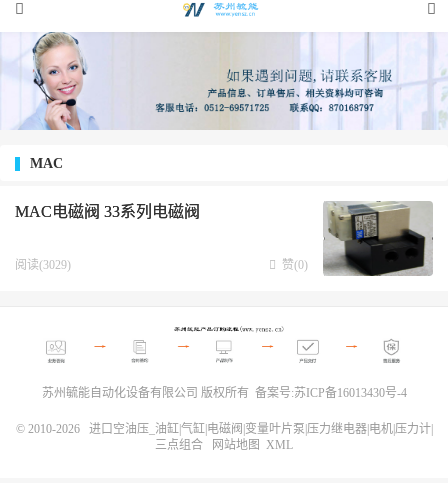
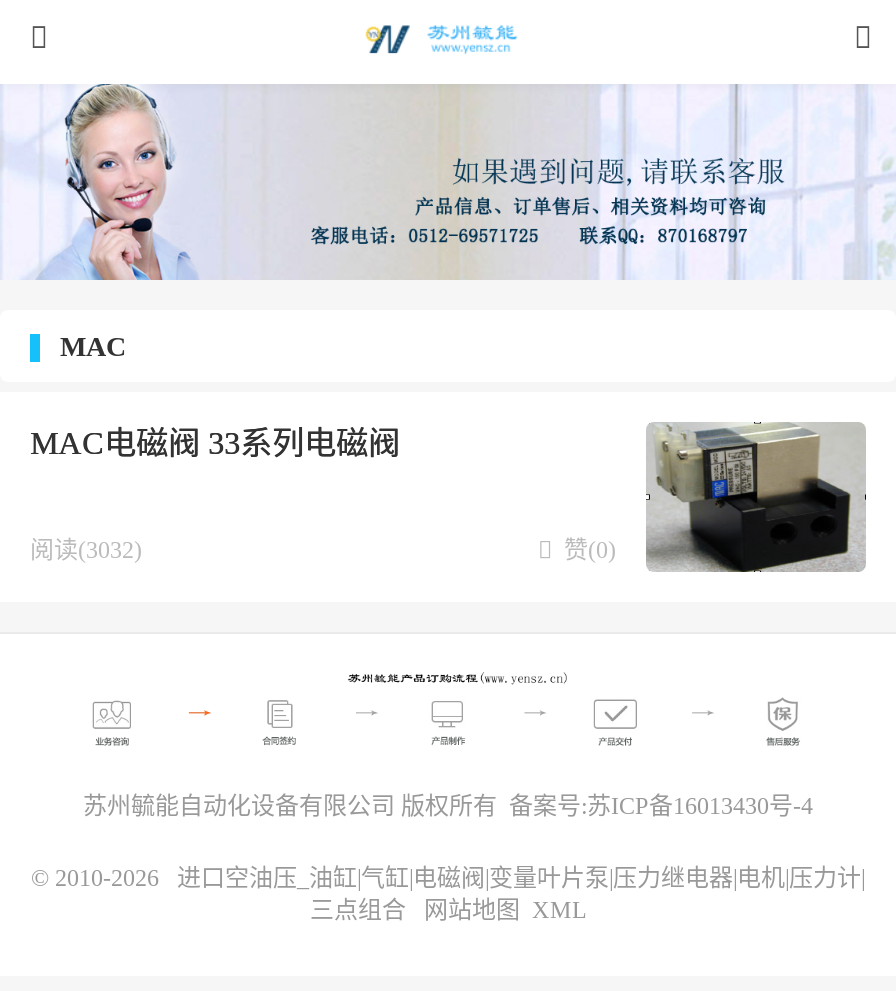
[15,258,71,272] 阅读(3029) -> [30,535,142,563] 阅读(3032)

